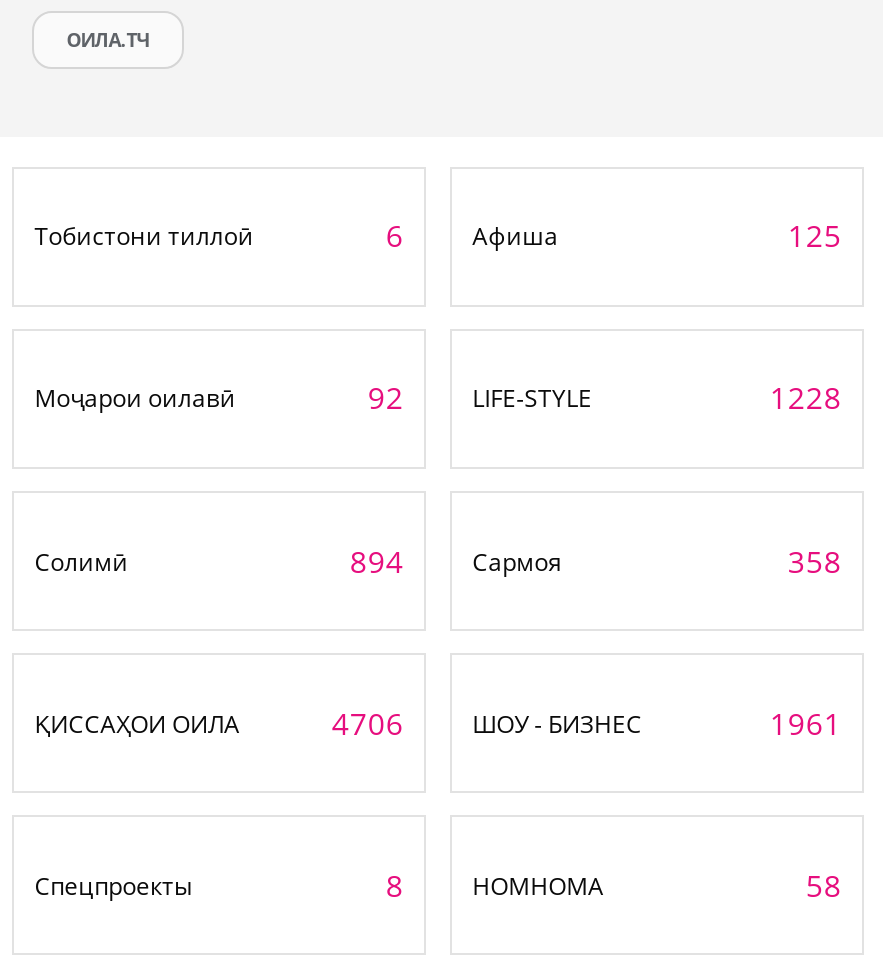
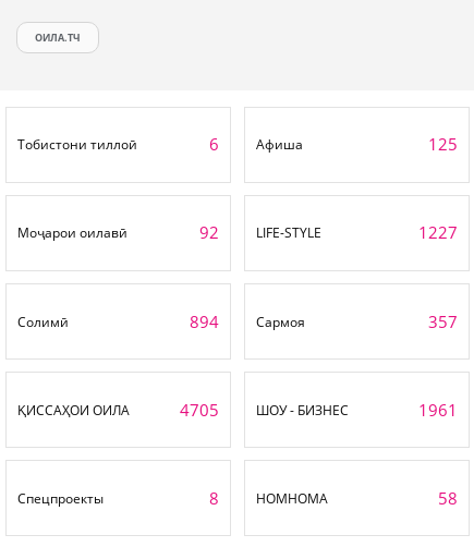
[770,378,842,418] 1228 -> [418,222,457,243] 1227
[788,540,842,580] 358 -> [428,310,457,332] 357
[332,702,404,742] 4706 -> [180,398,219,420] 4705

